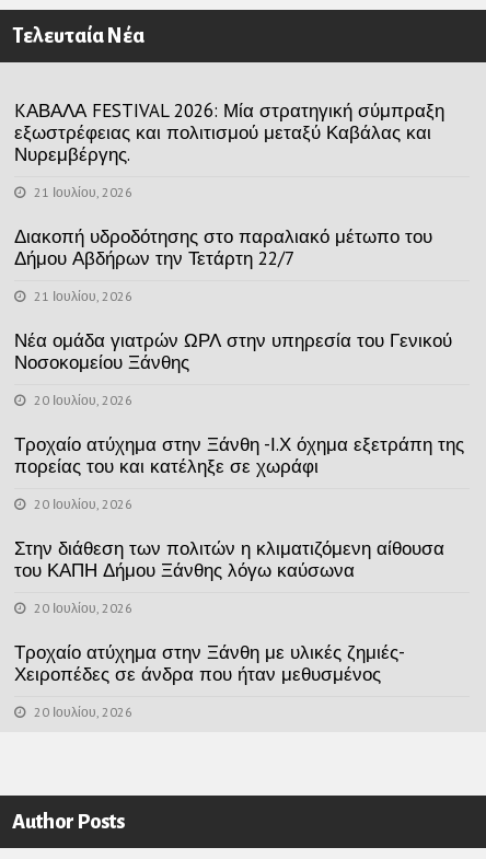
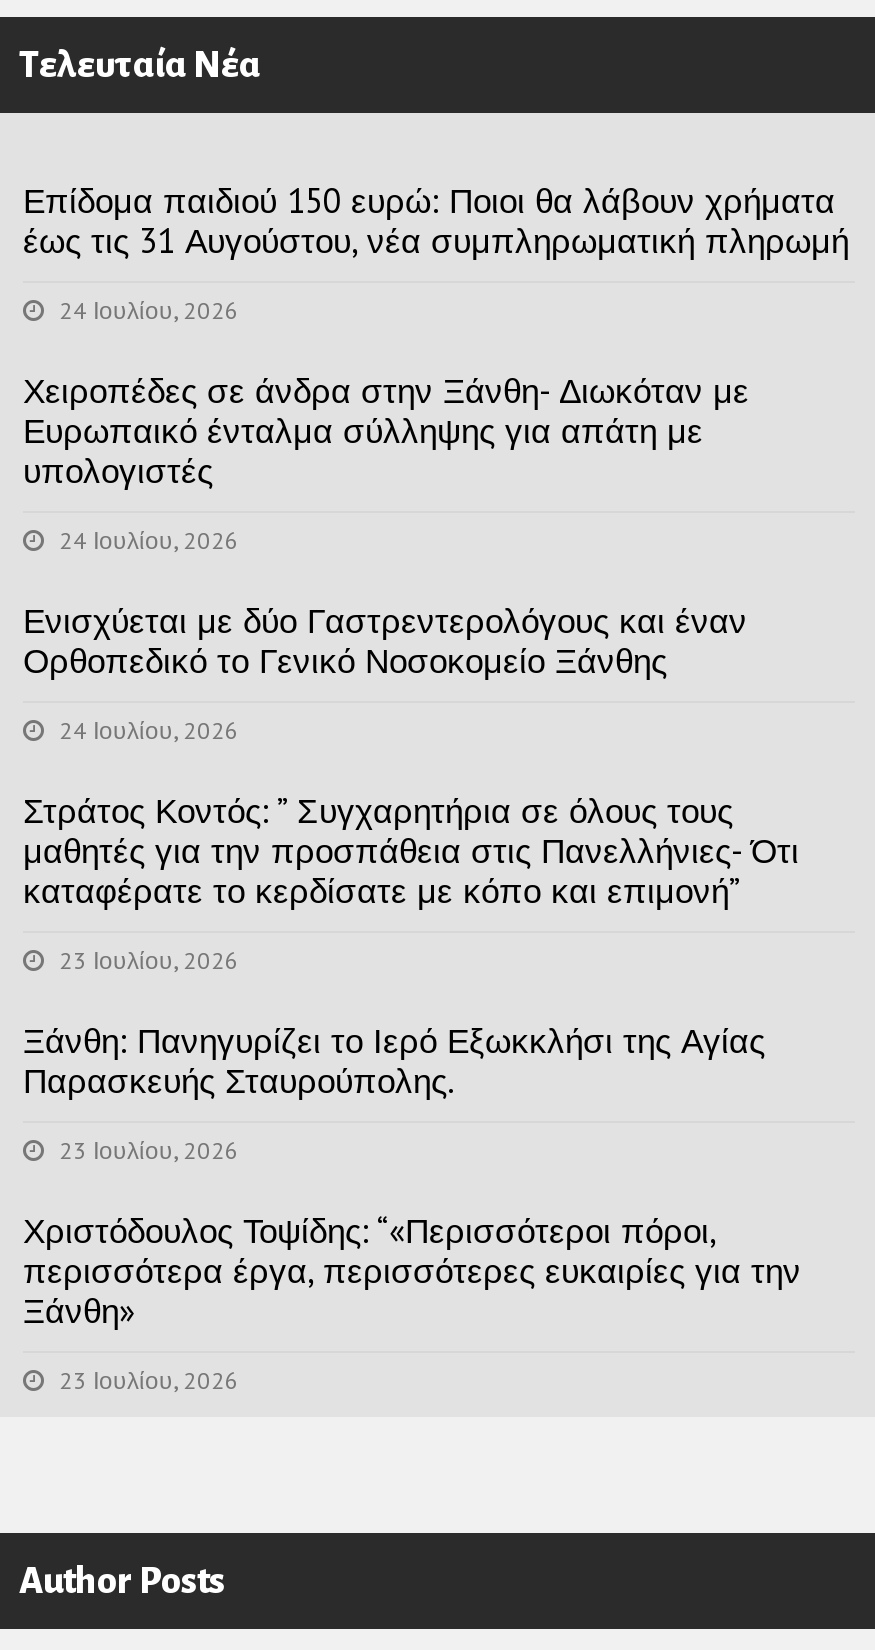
[14,99,444,167] KΑΒΑΛΑ FESTIVAL 2026: Μία στρατηγική σύμπραξη | εξωστρέφειας και πολιτισμού μεταξύ Καβάλας και | Νυρεμβέργης. -> [23,179,849,263] Επίδομα παιδιού 150 ευρώ: Ποιοι θα λάβουν χρήματα | έως τις 31 Αυγούστου, νέα συμπληρωματική πληρωμή
[31,184,132,200] 21 Ιουλίου, 2026 -> [53,295,239,325] 24 Ιουλίου, 2026
[14,225,432,271] Διακοπή υδροδότησης στο παραλιακό μέτωπο του | Δήμου Αβδήρων την Τετάρτη 22/7 -> [23,369,749,493] Χειροπέδες σε άνδρα στην Ξάνθη- Διωκόταν με | Ευρωπαικό ένταλμα σύλληψης για απάτη με | υπολογιστές
[31,288,132,304] 21 Ιουλίου, 2026 -> [53,525,239,555] 24 Ιουλίου, 2026
[14,328,452,374] Νέα ομάδα γιατρών ΩΡΛ στην υπηρεσία του Γενικού | Νοσοκομείου Ξάνθης -> [23,599,747,683] Ενισχύεται με δύο Γαστρεντερολόγους και έναν | Ορθοπεδικό το Γενικό Νοσοκομείο Ξάνθης
[31,392,132,408] 20 Ιουλίου, 2026 -> [53,715,239,745] 24 Ιουλίου, 2026
[14,432,464,478] Τροχαίο ατύχημα στην Ξάνθη -Ι.Χ όχημα εξετράπη της | πορείας του και κατέληξε σε χωράφι -> [23,789,799,913] Στράτος Κοντός: ” Συγχαρητήρια σε όλους τους | μαθητές για την προσπάθεια στις Πανελλήνιες- Ότι | καταφέρατε το κερδίσατε με κόπο και επιμονή”
[31,496,132,512] 20 Ιουλίου, 2026 -> [53,945,239,975] 23 Ιουλίου, 2026
[14,536,444,582] Στην διάθεση των πολιτών η κλιματιζόμενη αίθουσα | του ΚΑΠΗ Δήμου Ξάνθης λόγω καύσωνα -> [23,1019,765,1103] Ξάνθη: Πανηγυρίζει το Ιερό Εξωκκλήσι της Αγίας | Παρασκευής Σταυρούπολης.
[31,600,132,616] 20 Ιουλίου, 2026 -> [53,1135,239,1165] 23 Ιουλίου, 2026
[14,640,404,686] Τροχαίο ατύχημα στην Ξάνθη με υλικές ζημιές- | Χειροπέδες σε άνδρα που ήταν μεθυσμένος -> [23,1209,801,1333] Χριστόδουλος Τοψίδης: “«Περισσότεροι πόροι, | περισσότερα έργα, περισσότερες ευκαιρίες για την | Ξάνθη»
[31,704,132,720] 20 Ιουλίου, 2026 -> [53,1365,239,1395] 23 Ιουλίου, 2026

